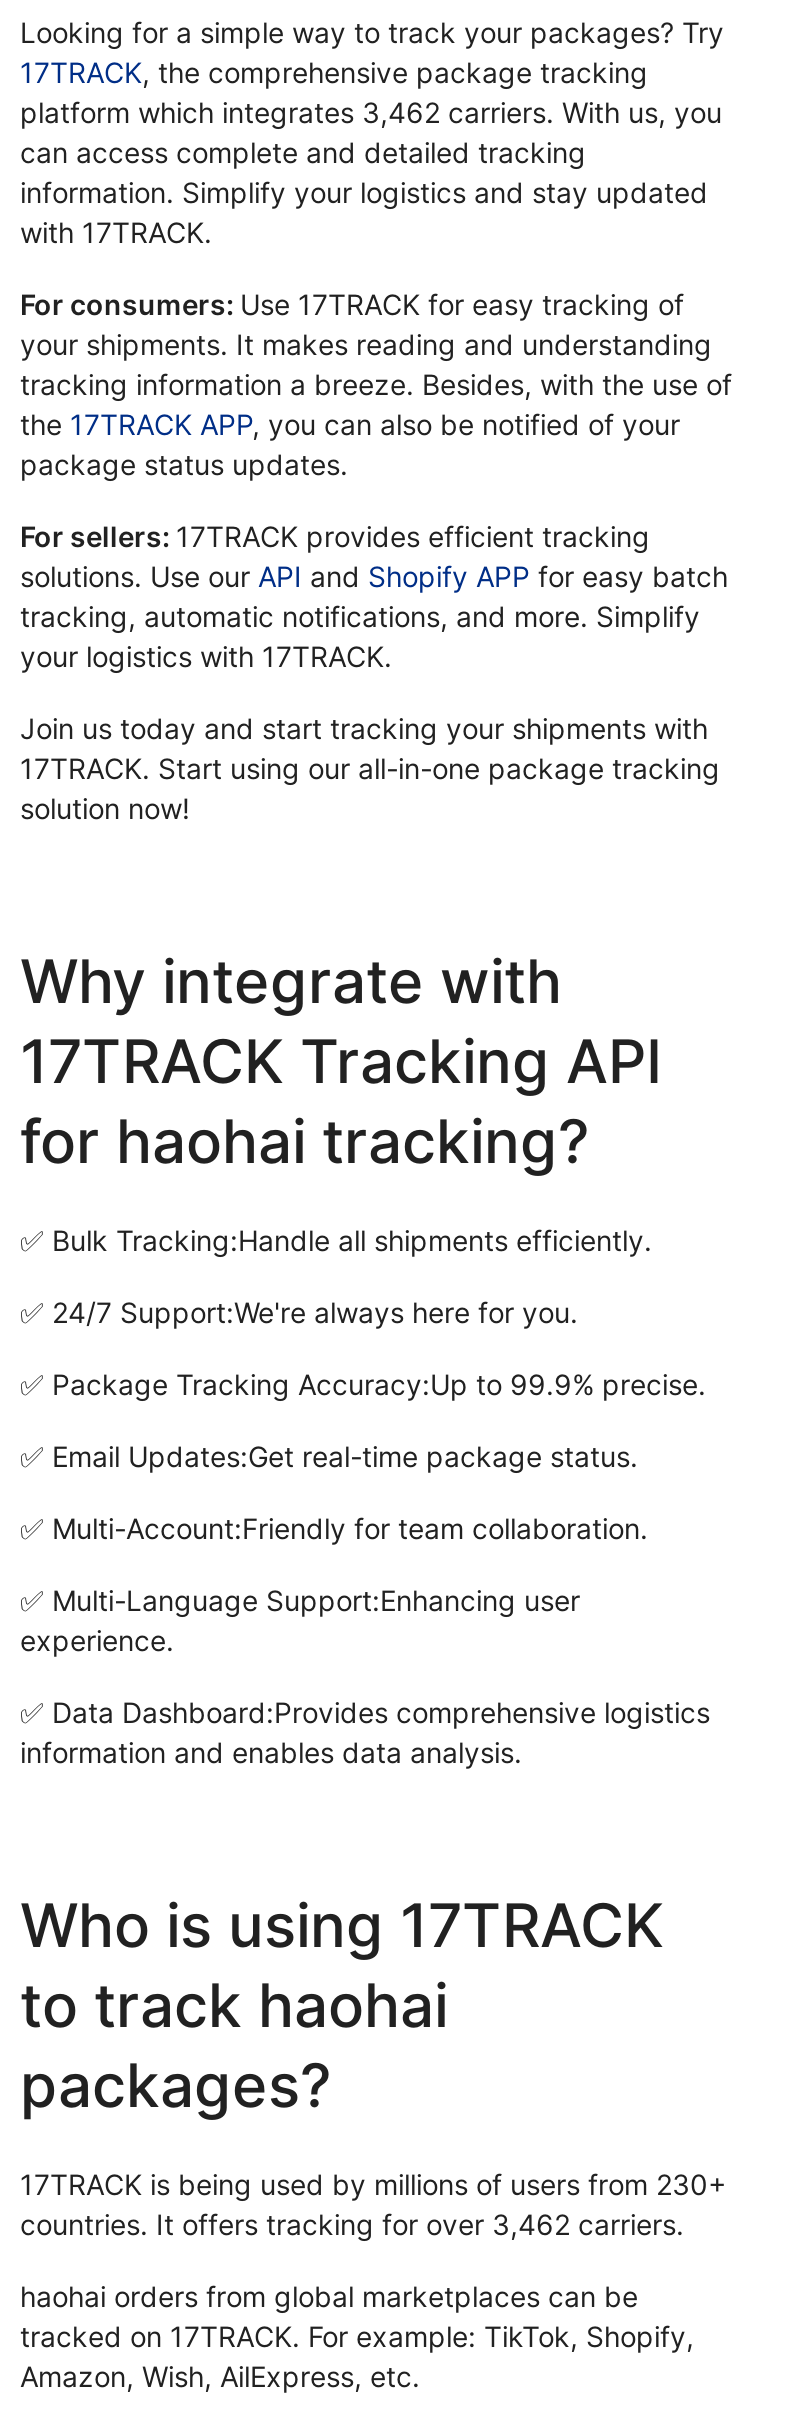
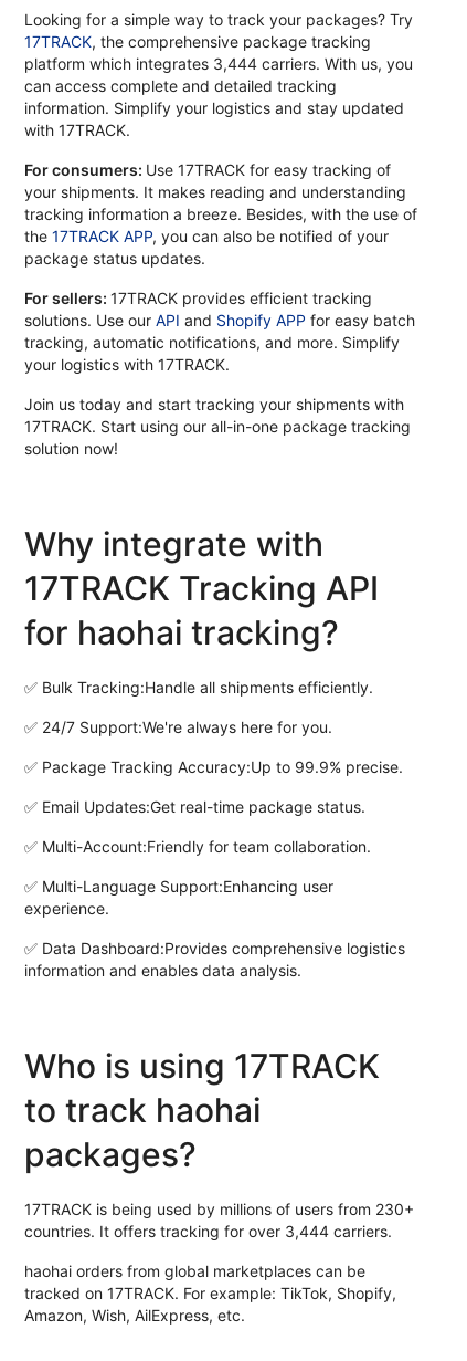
[20,96,722,130] platform which integrates 3,462 carriers. With us, you -> [24,55,413,73] platform which integrates 3,444 carriers. With us, you
[20,2208,684,2242] countries. It offers tracking for over 3,462 carriers. -> [24,1222,392,1241] countries. It offers tracking for over 3,444 carriers.

